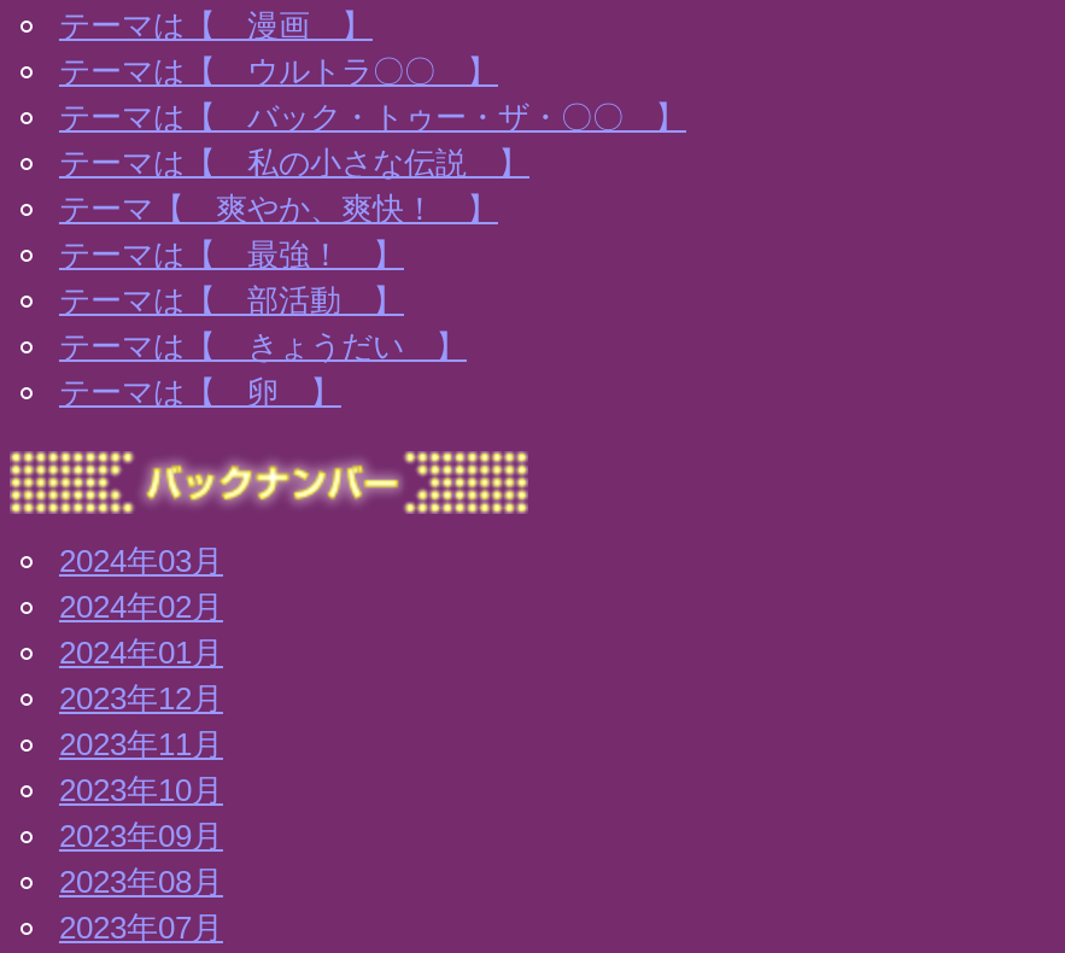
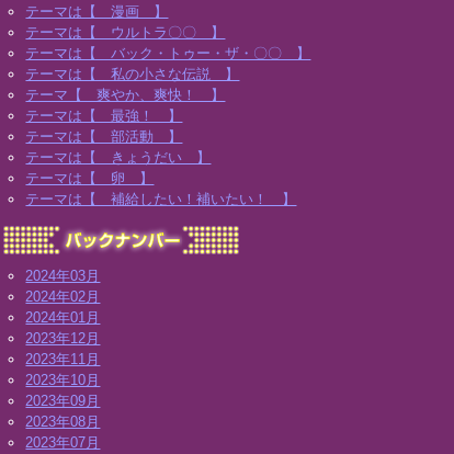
none -> [26,191,297,208] テーマは【 補給したい！補いたい！ 】

